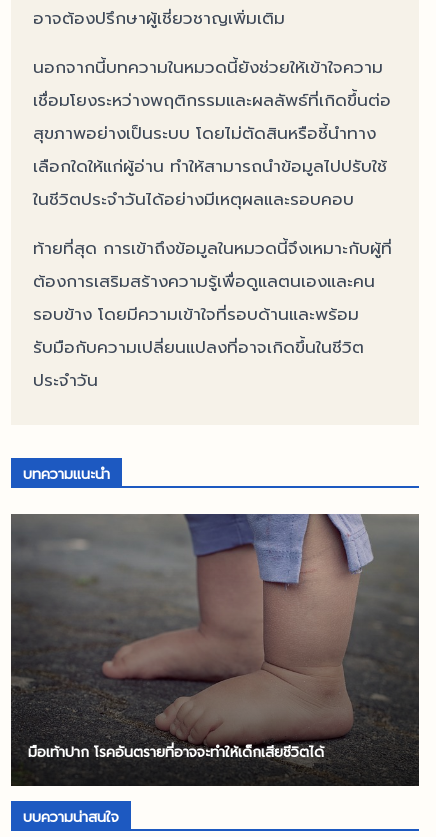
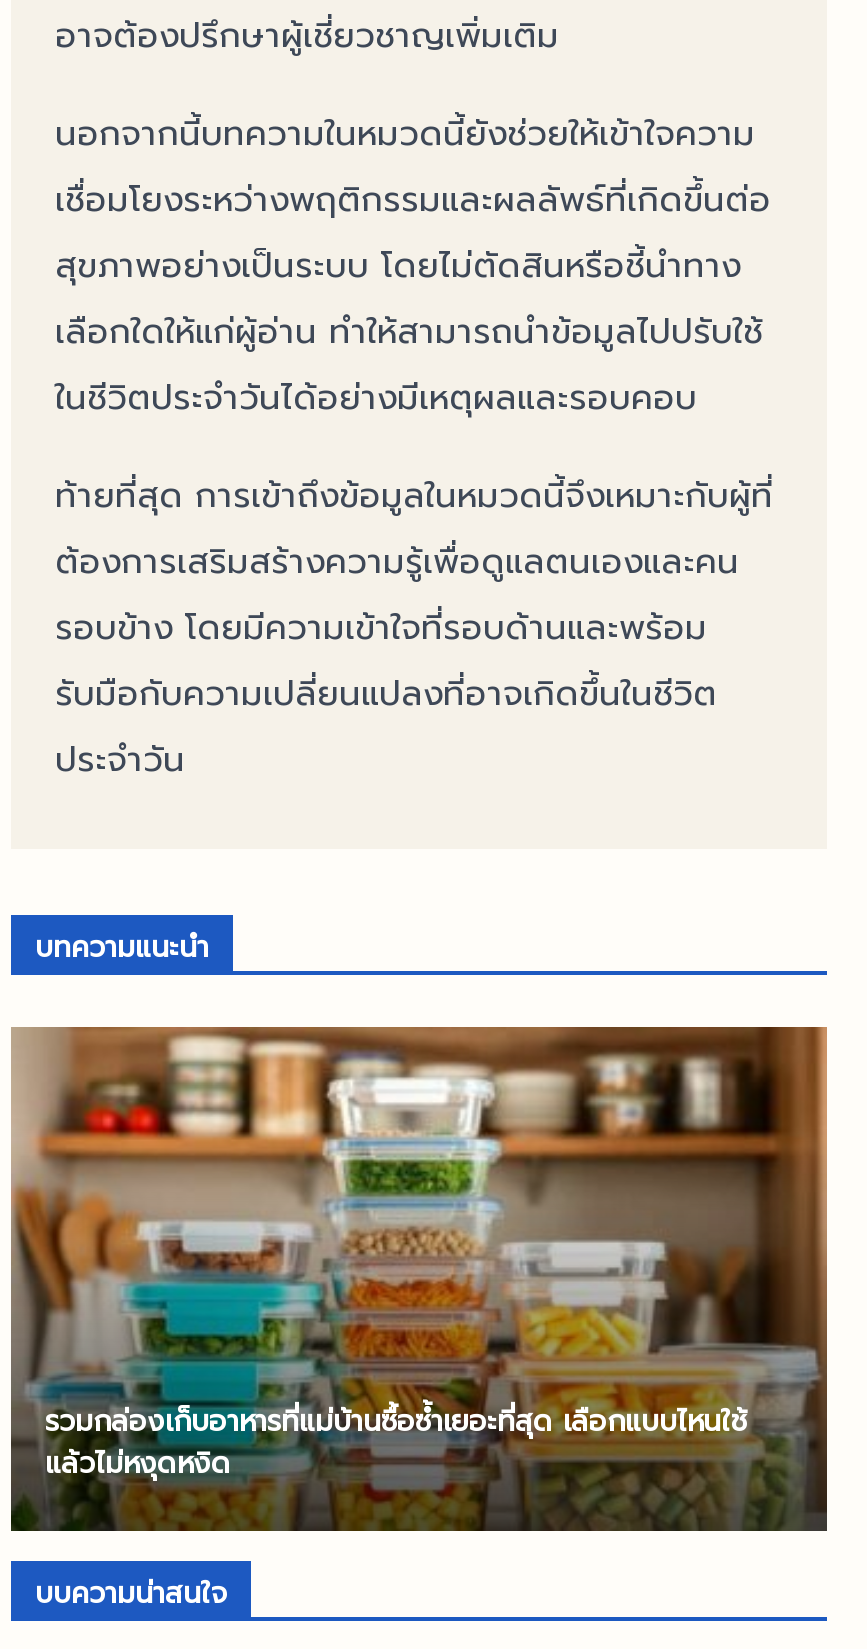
[10,513,420,787] [image] | มือเท้าปาก โรคอันตรายที่อาจจะทำให้เด็กเสียชีวิตได้ -> [9,1025,829,1531] [image] | รวมกล่องเก็บอาหารที่แม่บ้านซื้อซ้ำเยอะที่สุด เลือกแบบไหนใช้ | แล้วไม่หงุดหงิด

